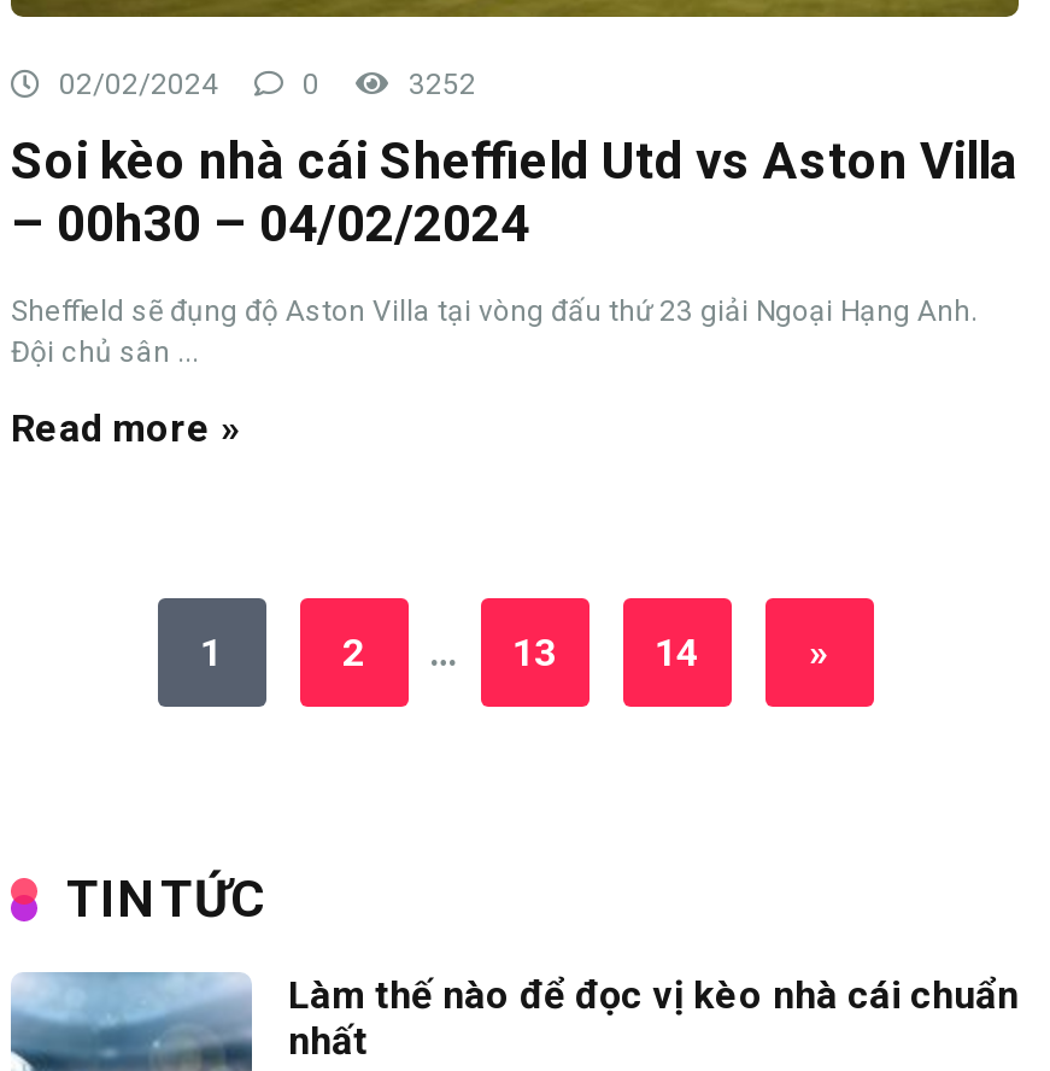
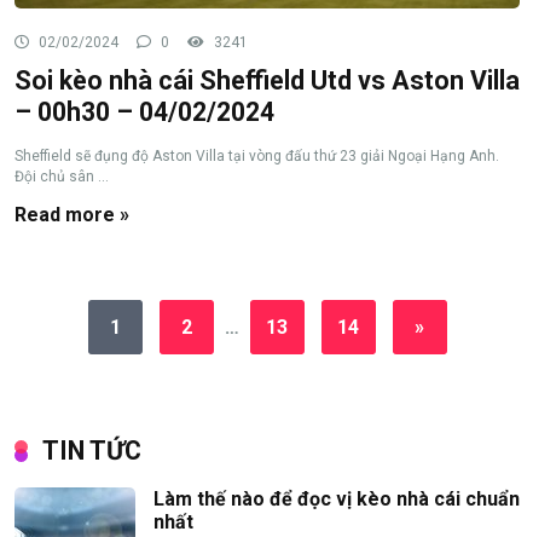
[401,66,476,100] 3252 -> [210,33,248,50] 3241

